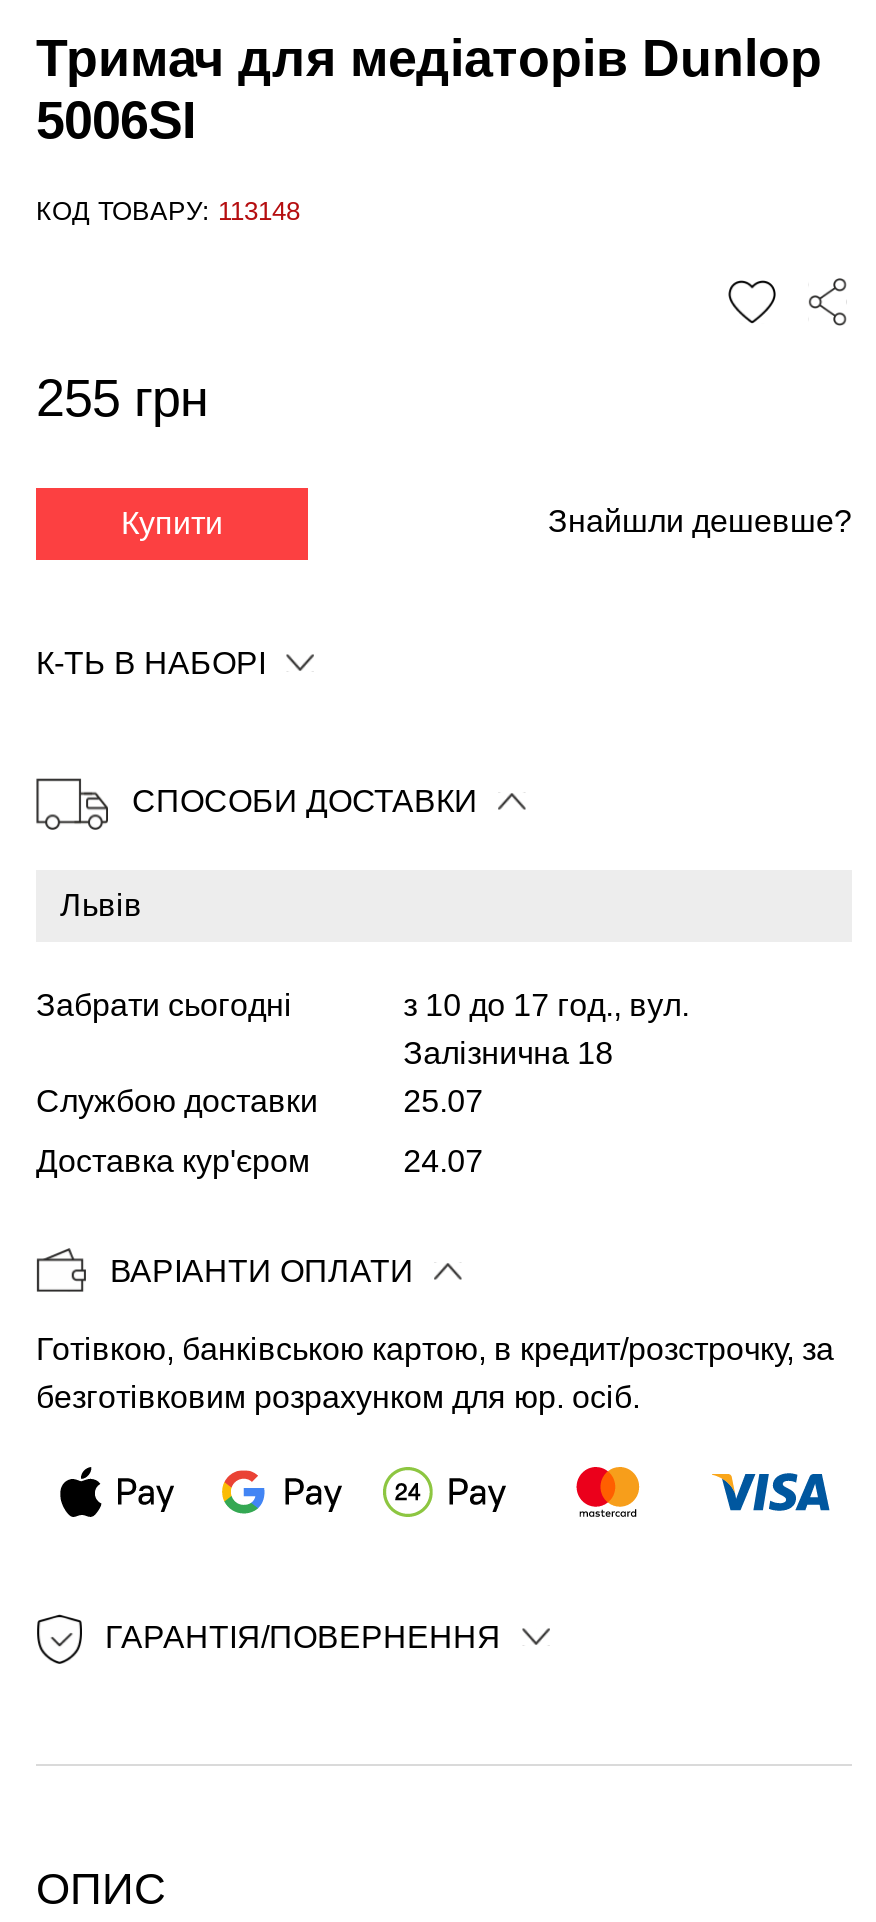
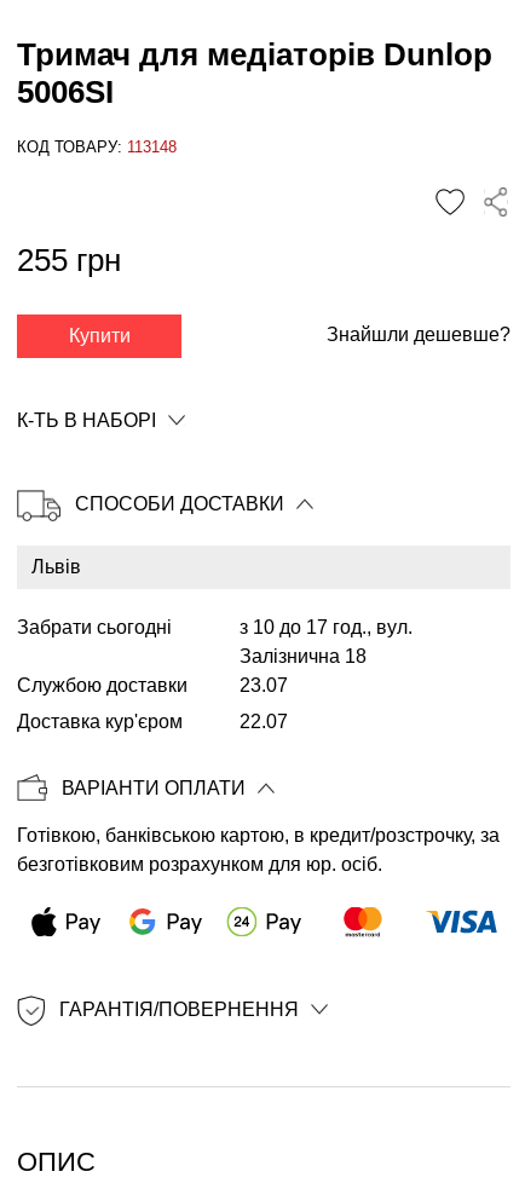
[403,1083,483,1117] 25.07 -> [239,674,287,695] 23.07
[403,1143,483,1177] 24.07 -> [239,711,287,731] 22.07

